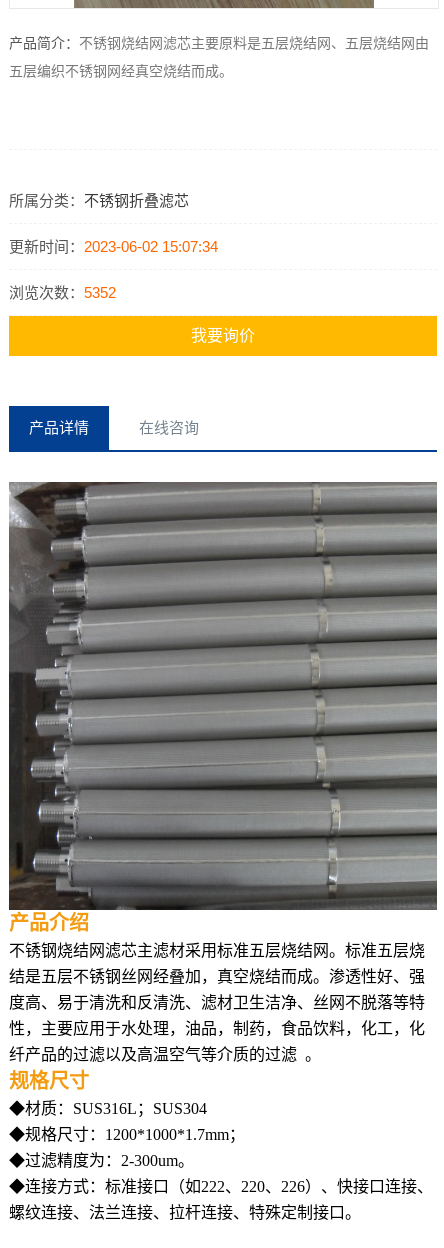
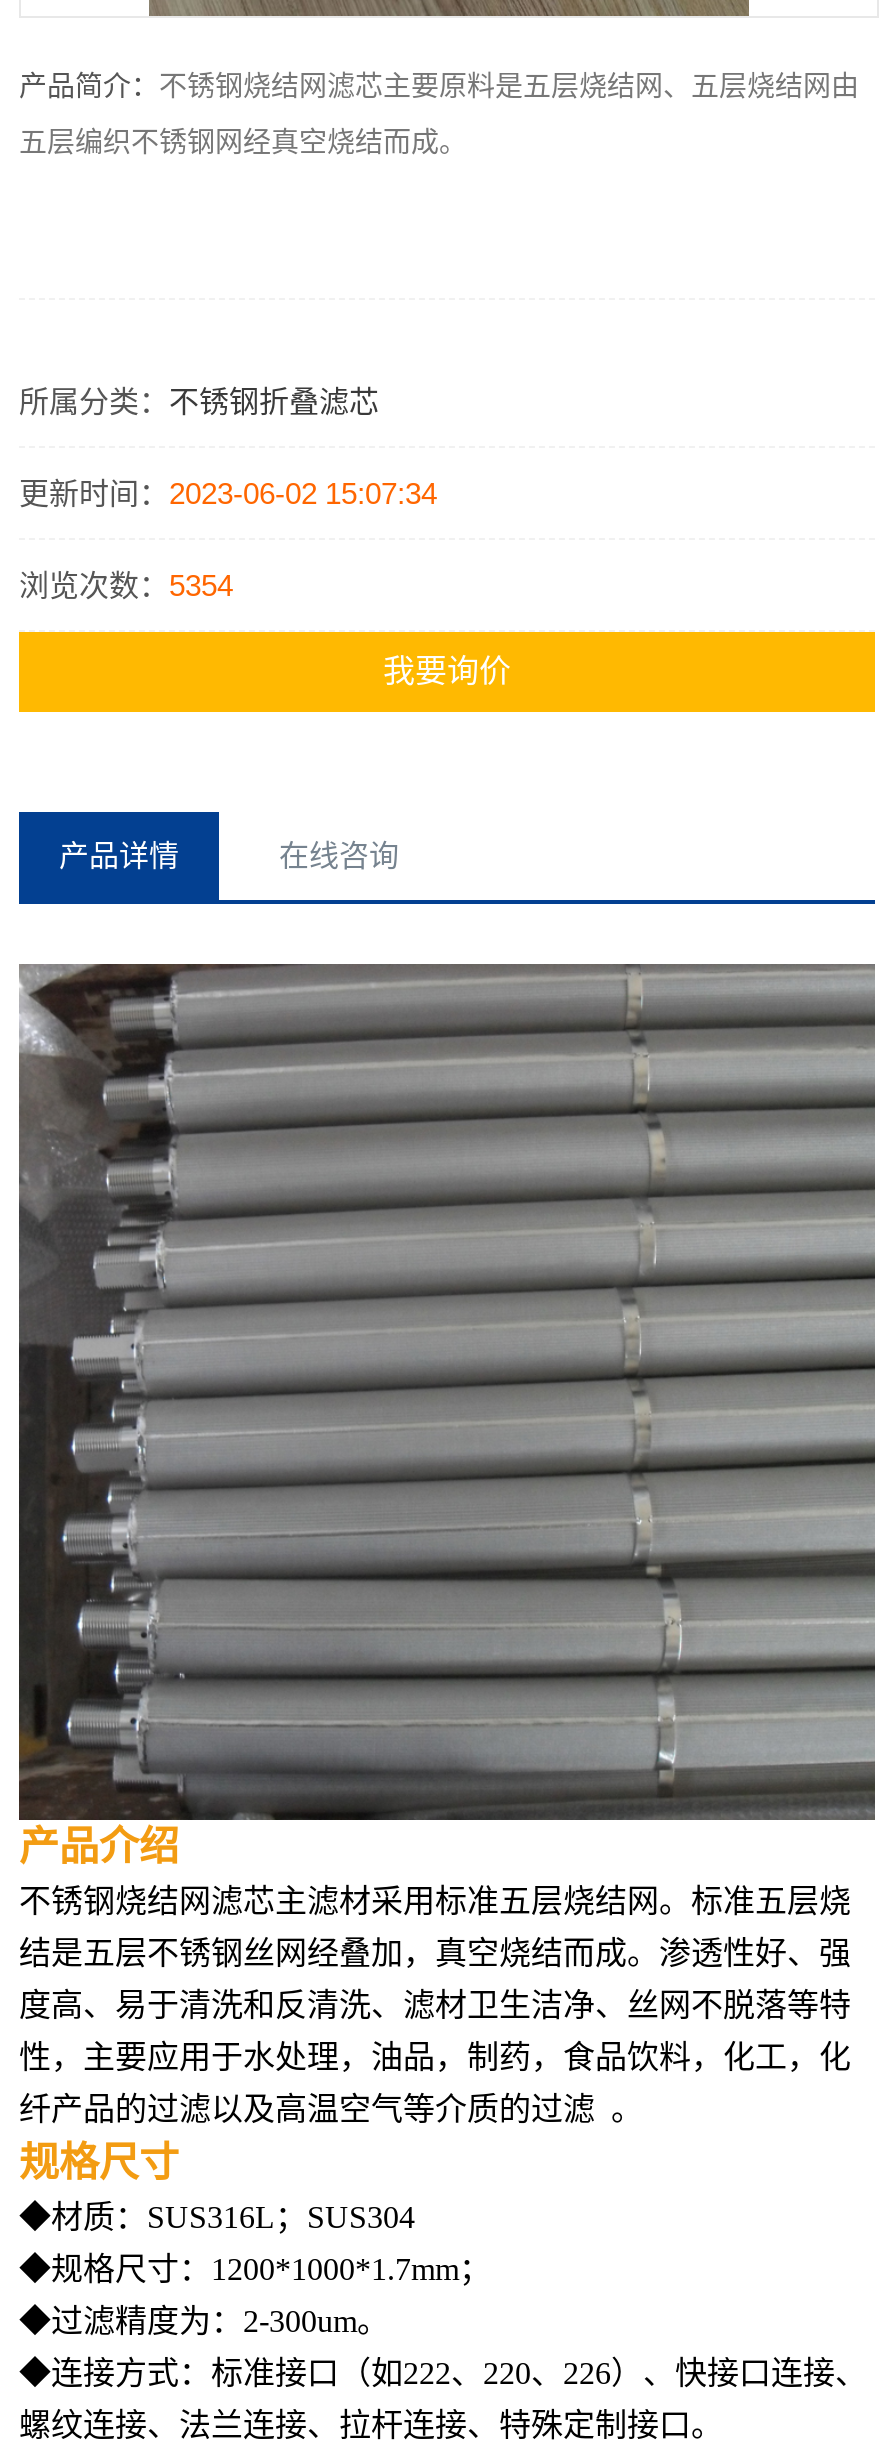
[9,284,116,301] 浏览次数：5352 -> [19,568,233,602] 浏览次数：5354

